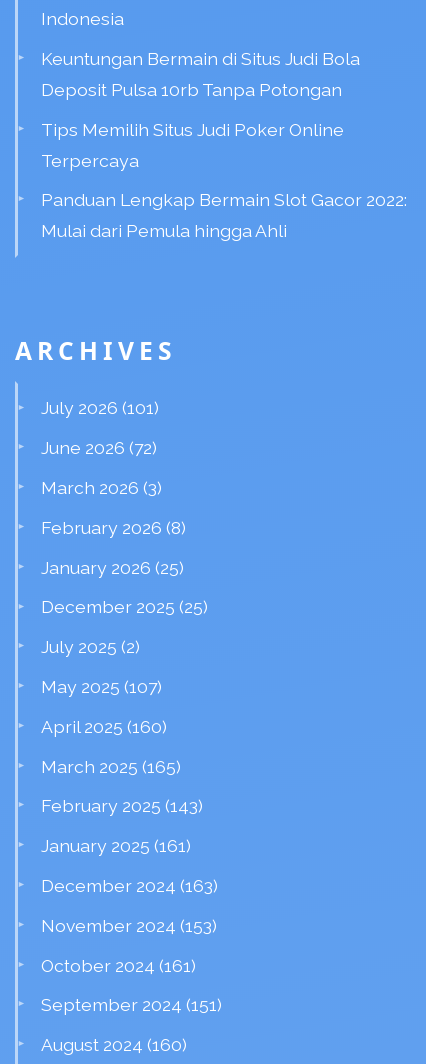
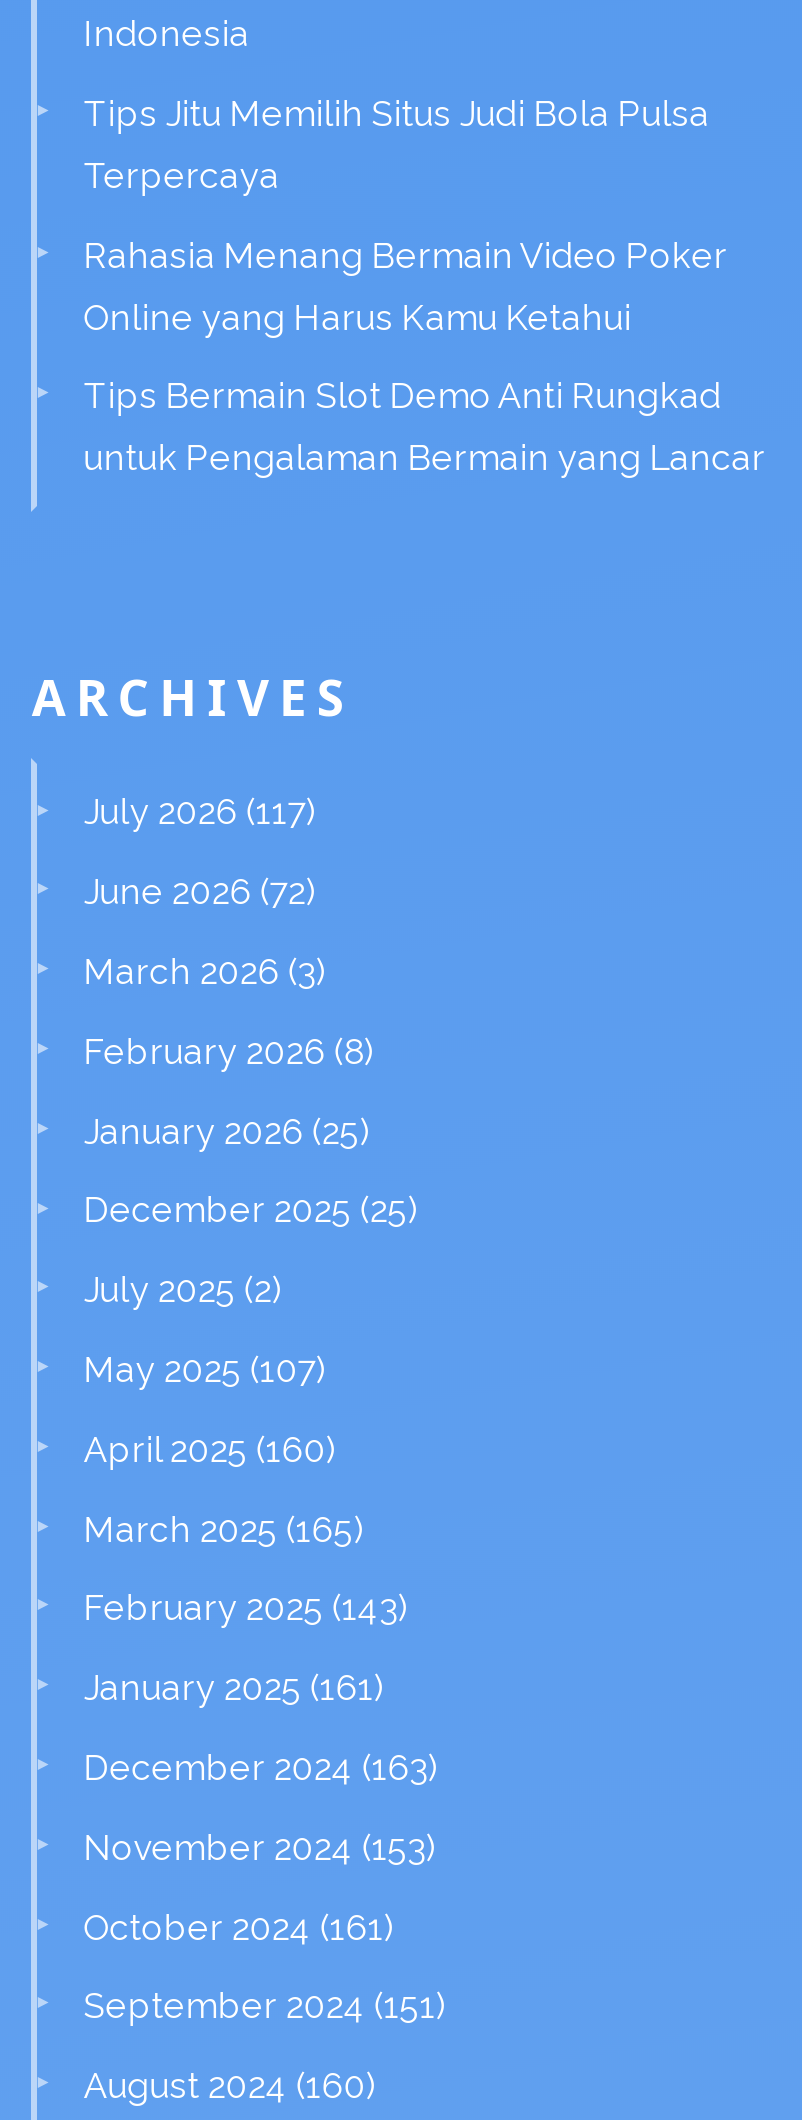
[41,48,360,139] Keuntungan Bermain di Situs Judi Bola | Deposit Pulsa 10rb Tanpa Potongan | Tips Memilih Situs Judi Poker Online -> [84,91,710,133] Tips Jitu Memilih Situs Judi Bola Pulsa
moved [41,149,139,170] -> [84,153,280,195]: Terpercaya
[41,189,407,241] Panduan Lengkap Bermain Slot Gacor 2022: | Mulai dari Pemula hingga Ahli -> [84,233,766,479] Rahasia Menang Bermain Video Poker | Online yang Harus Kamu Ketahui | Tips Bermain Slot Demo Anti Rungkad | untuk Pengalaman Bermain yang Lancar
[41,397,159,418] July 2026 (101) -> [84,791,316,833] July 2026 (117)

